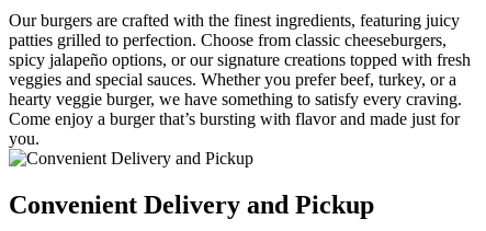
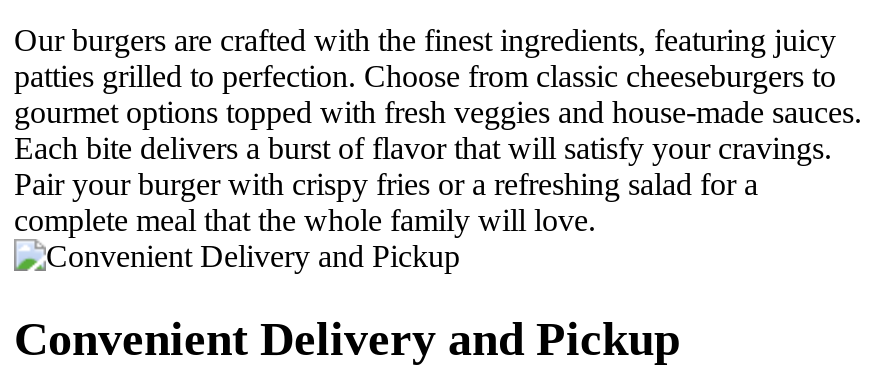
[9,30,471,147] patties grilled to perfection. Choose from classic cheeseburgers, | spicy jalapeño options, or our signature creations topped with fresh | veggies and special sauces. Whether you prefer beef, turkey, or a | hearty veggie burger, we have something to satisfy every craving. | Come enjoy a burger that’s bursting with flavor and made just for | you. -> [14,58,862,236] patties grilled to perfection. Choose from classic cheeseburgers to | gourmet options topped with fresh veggies and house-made sauces. | Each bite delivers a burst of flavor that will satisfy your cravings. | Pair your burger with crispy fries or a refreshing salad for a | complete meal that the whole family will love.

